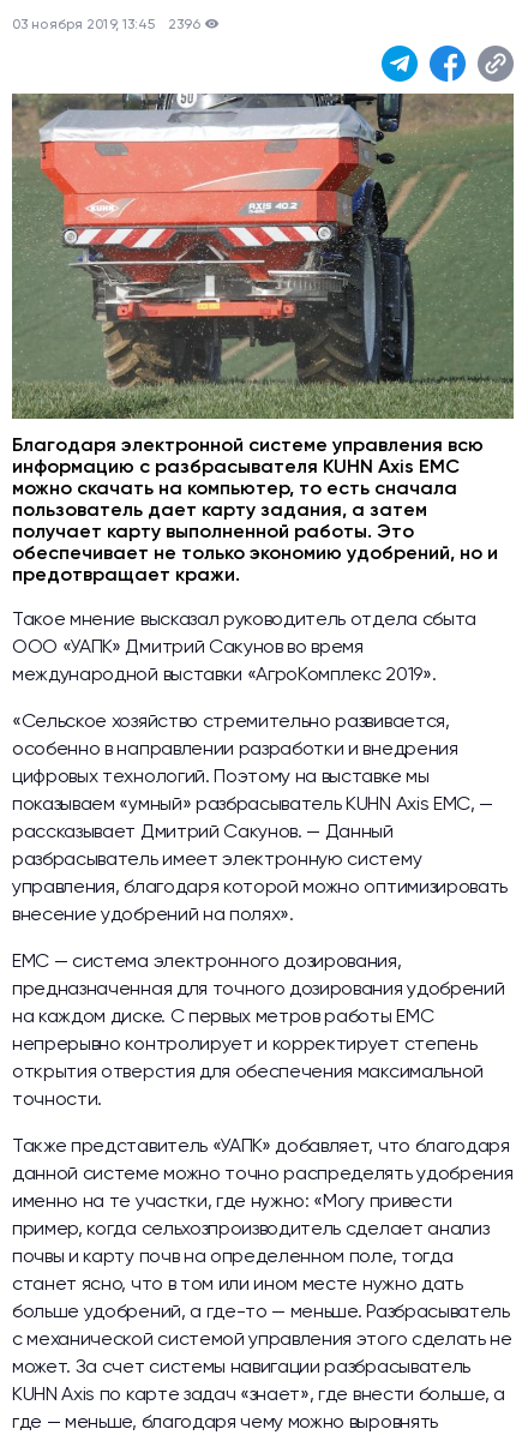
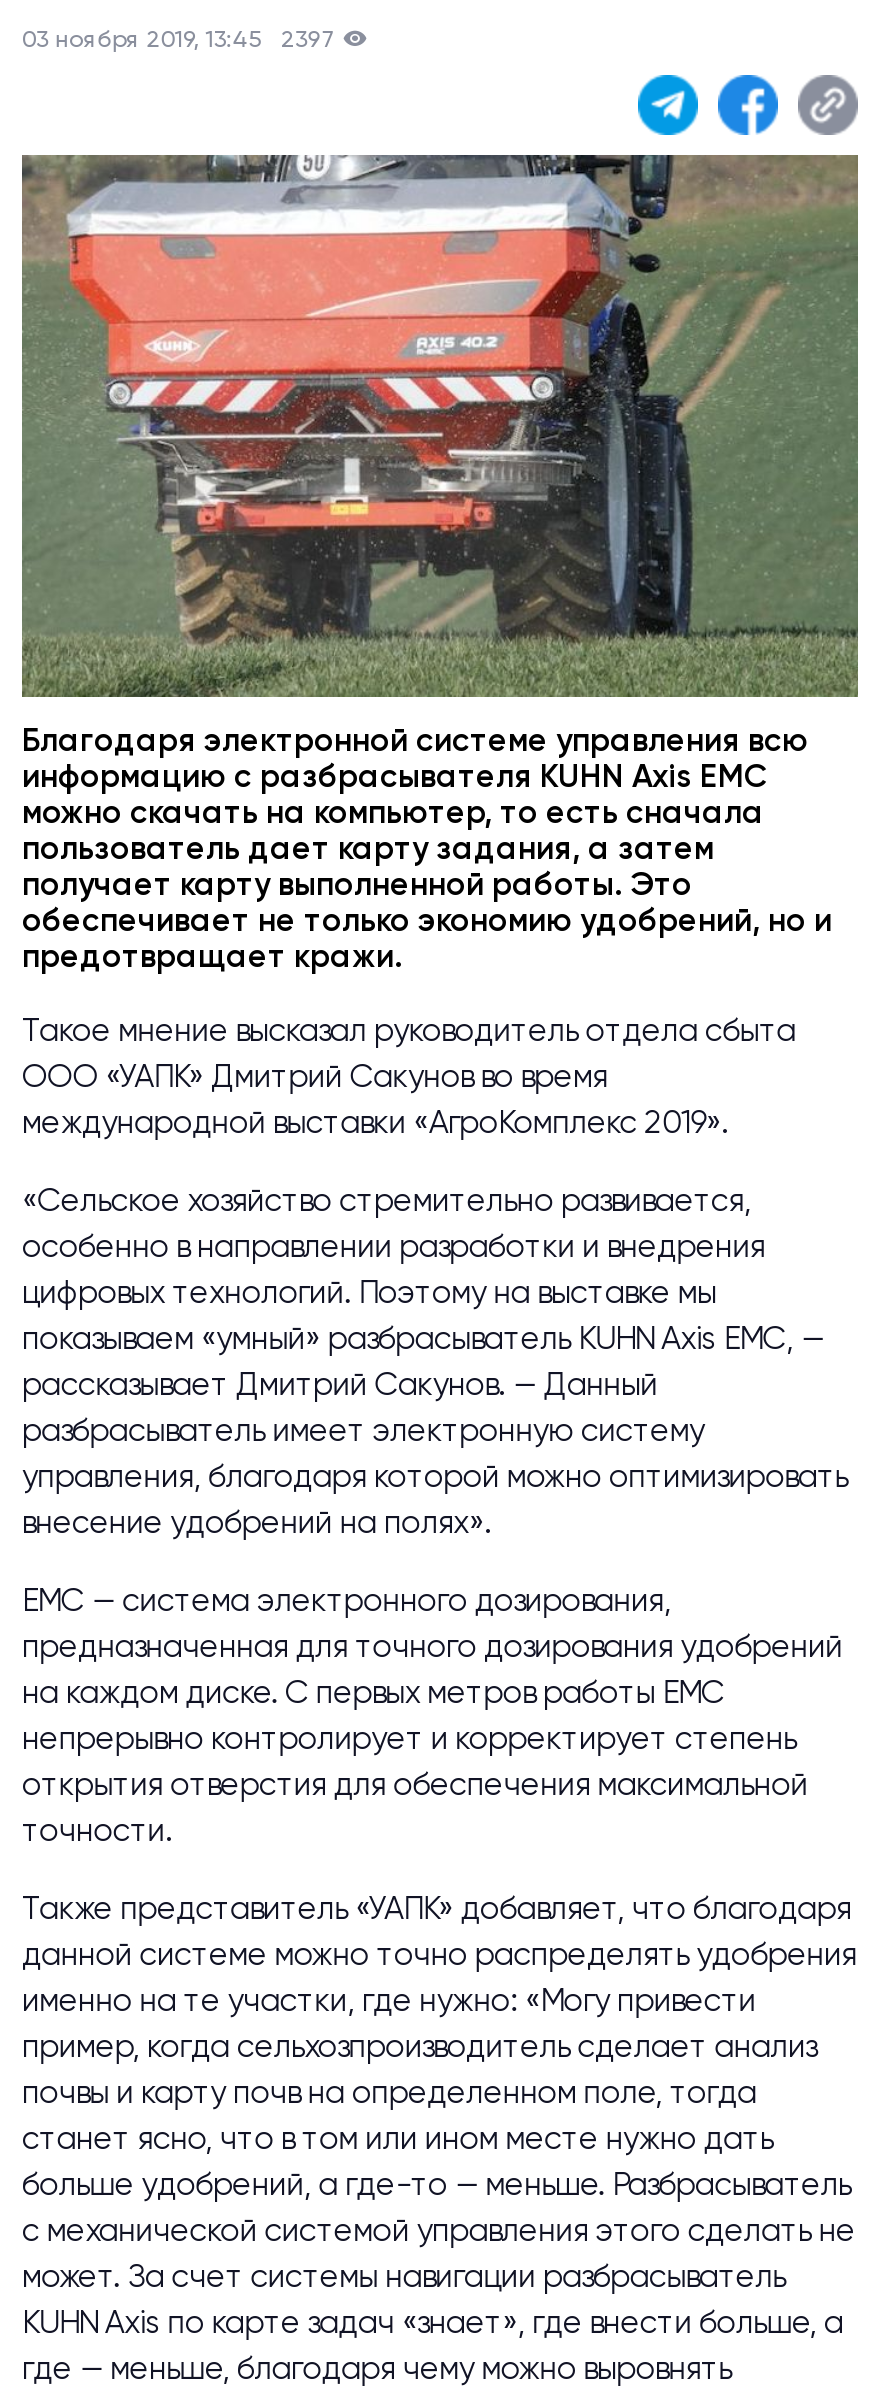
[12,16,200,33] 03 ноября 2019, 13:45 2396 -> [22,26,336,54] 03 ноября 2019, 13:45 2397

